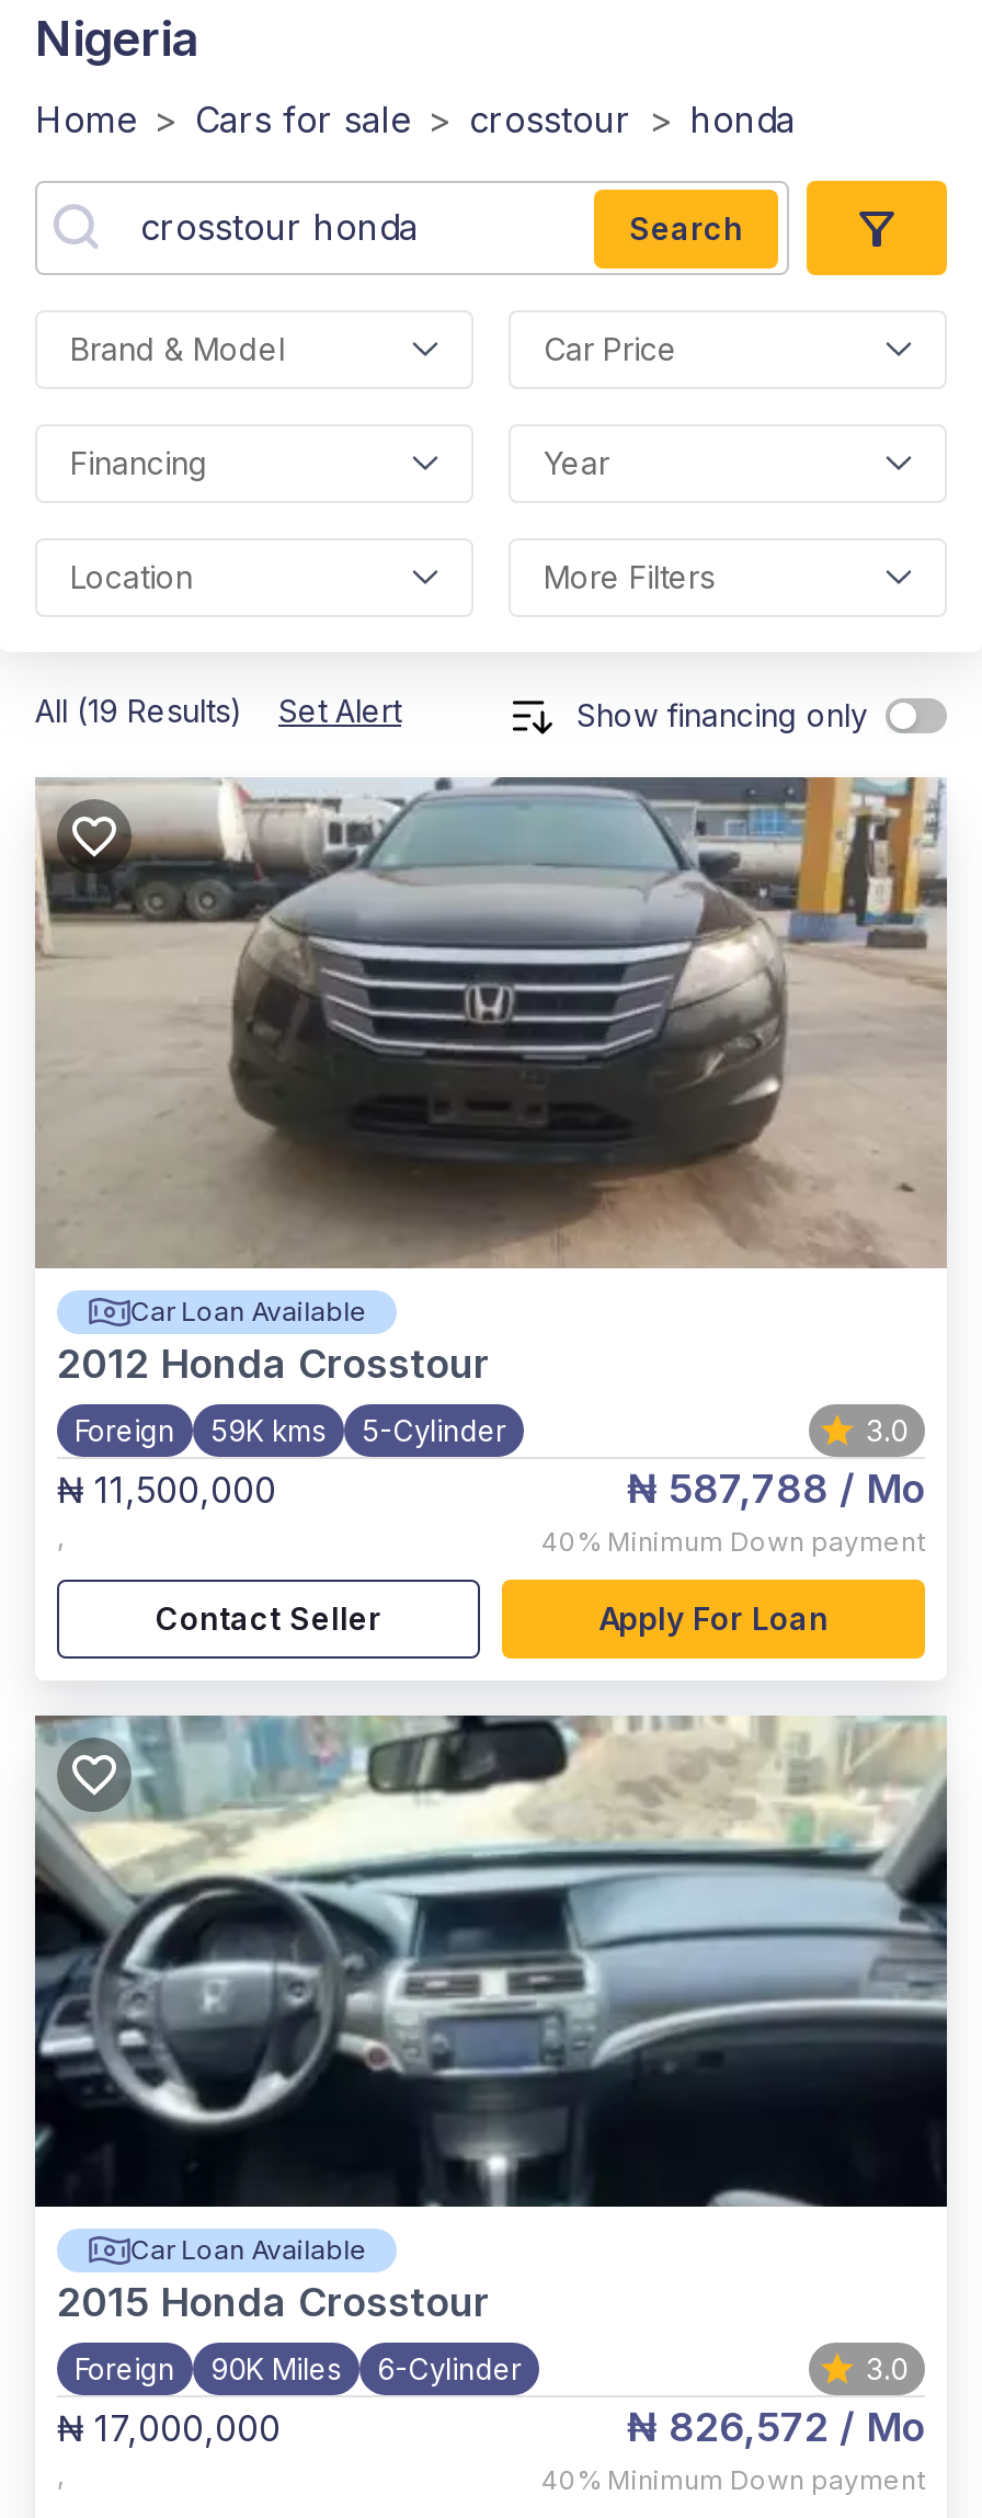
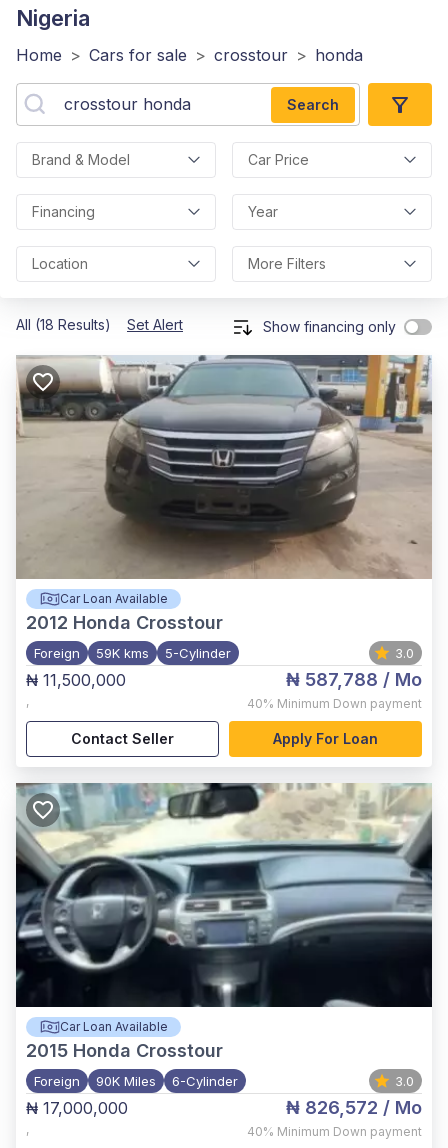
[35,692,401,729] All (19 Results) Set Alert -> [16,316,183,333] All (18 Results) Set Alert

